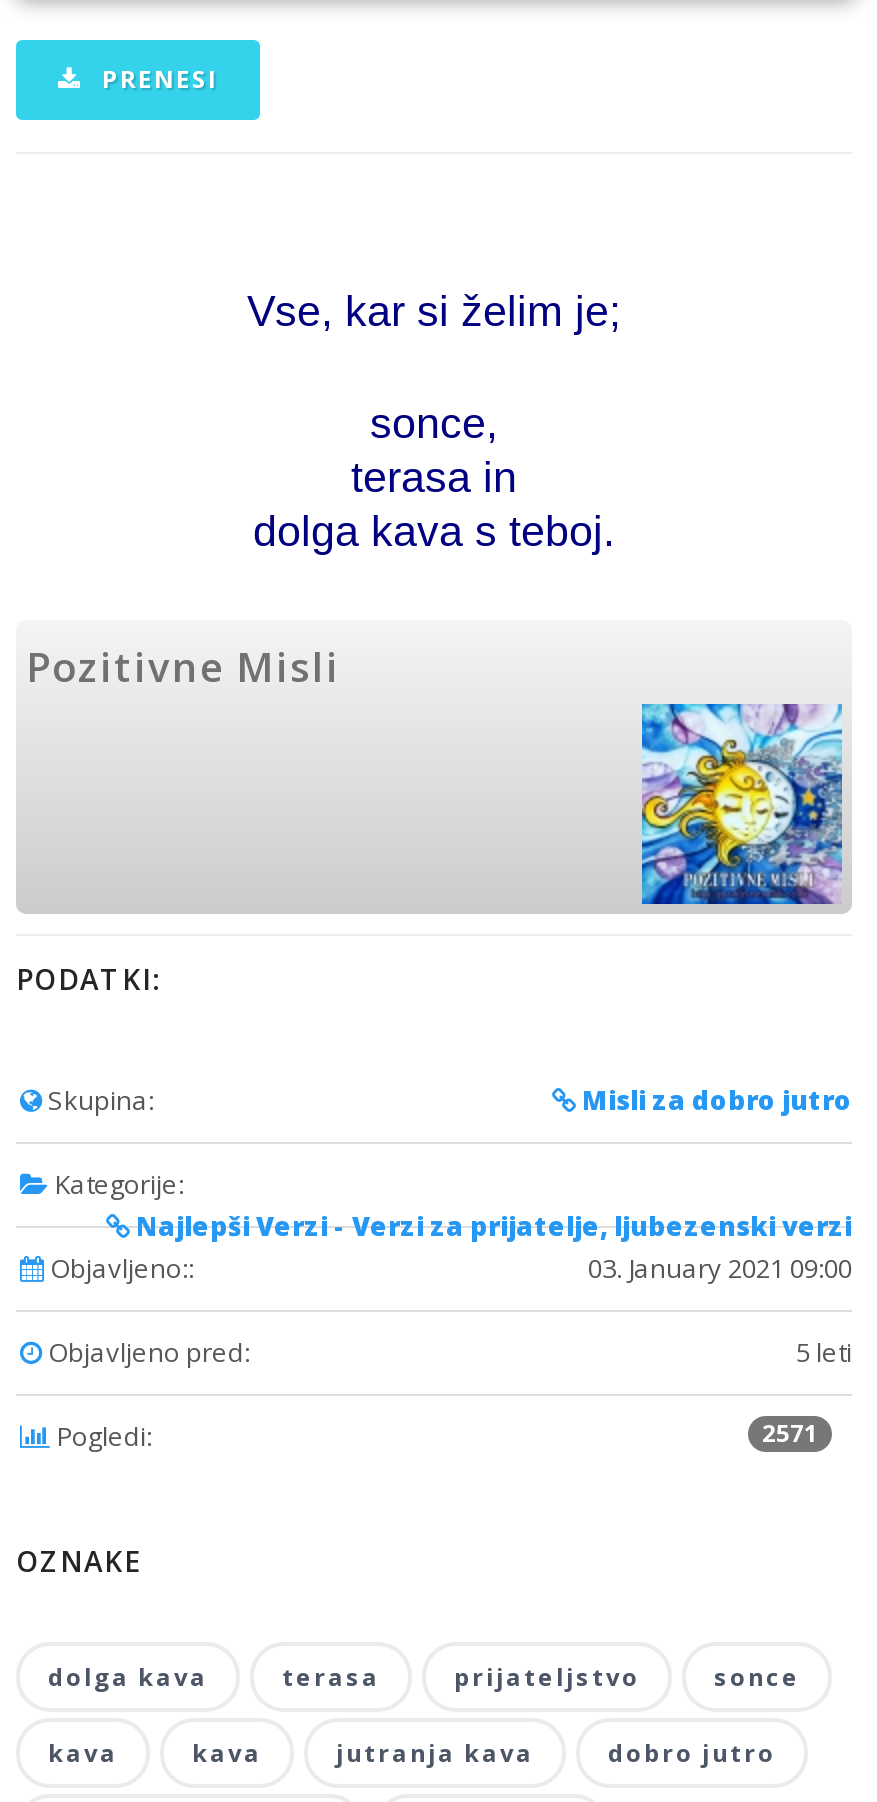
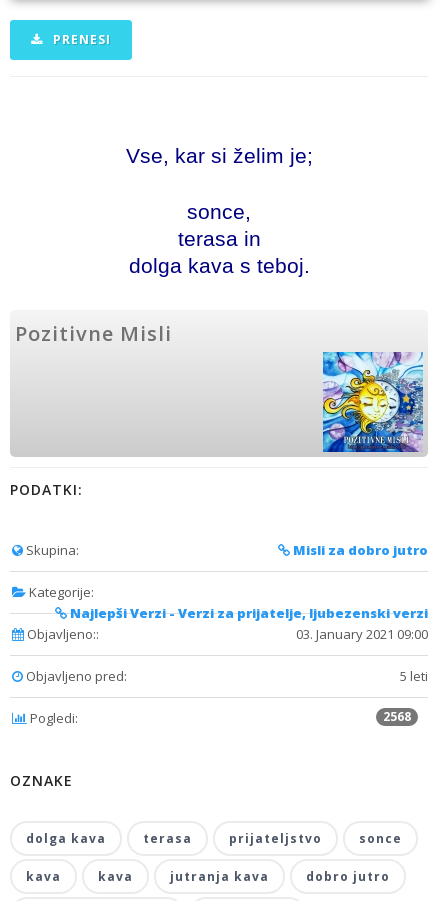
[762,1416,818,1450] 2571 -> [383,708,411,725] 2568

